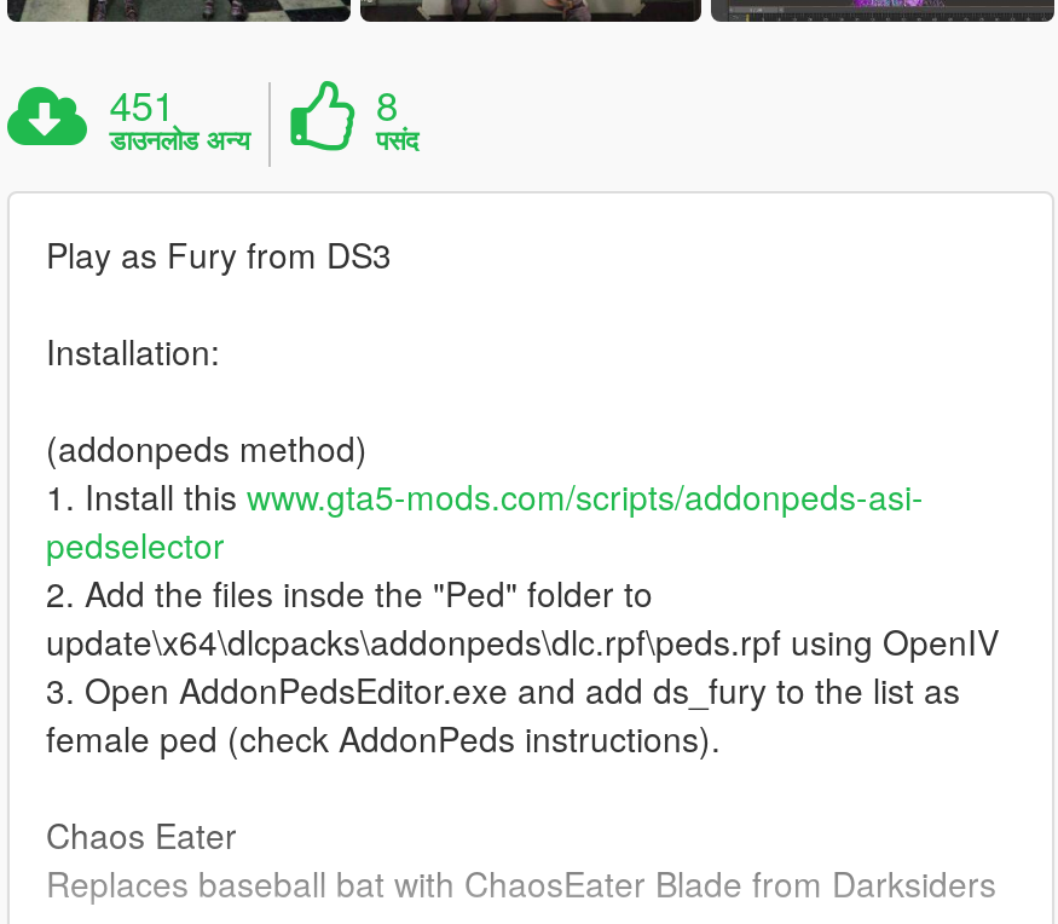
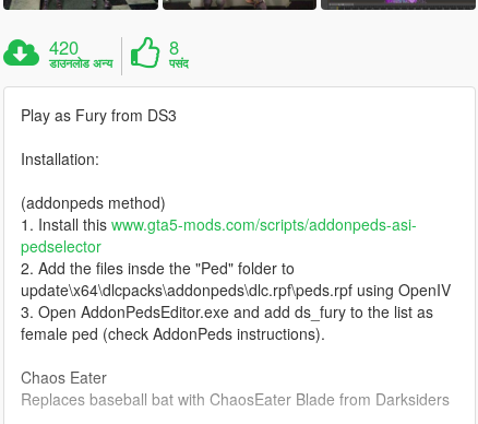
[109,75,175,133] 451 -> [49,34,79,60] 420

